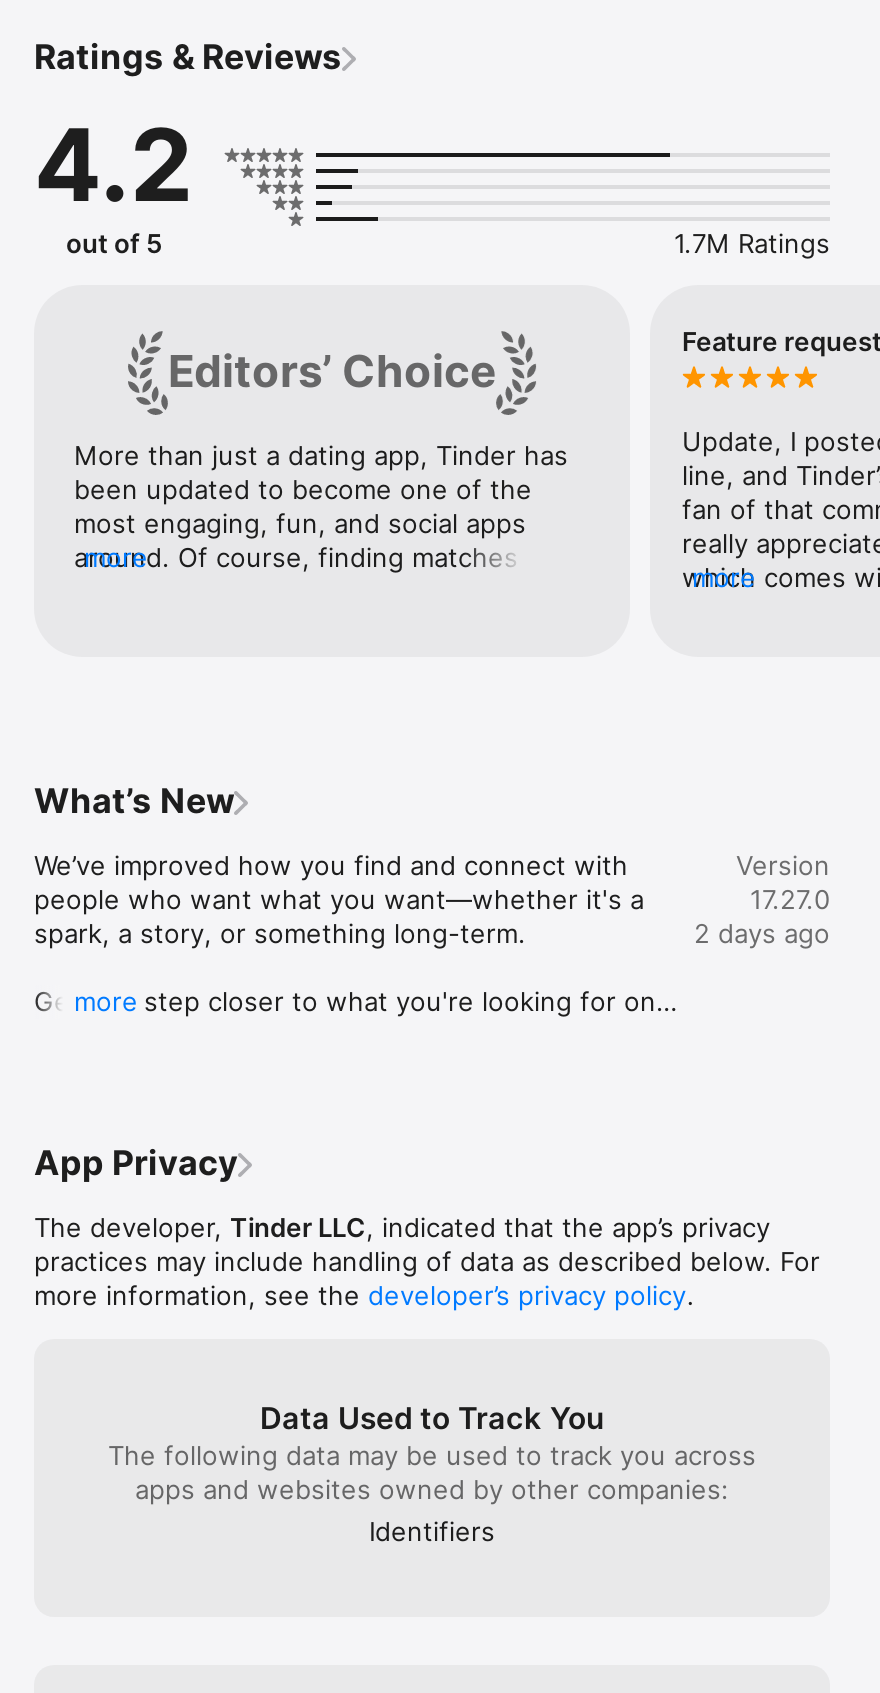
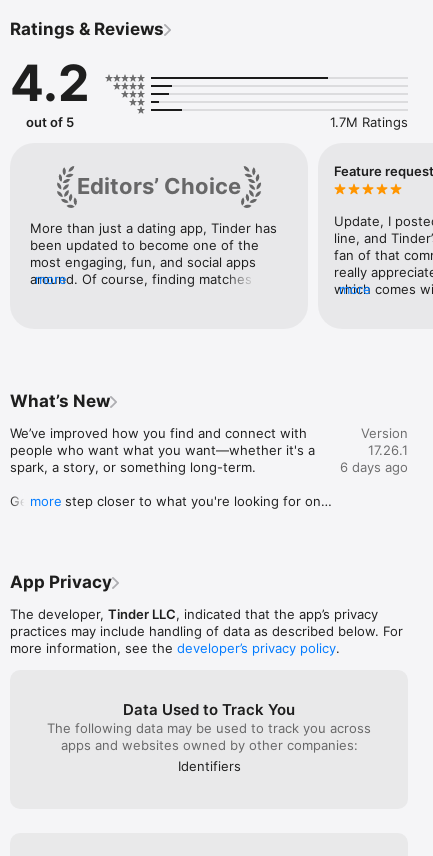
[750,883,830,915] 17.27.0 -> [368,442,408,458] 17.26.1
[694,917,830,949] 2 days ago -> [340,459,408,475] 6 days ago

